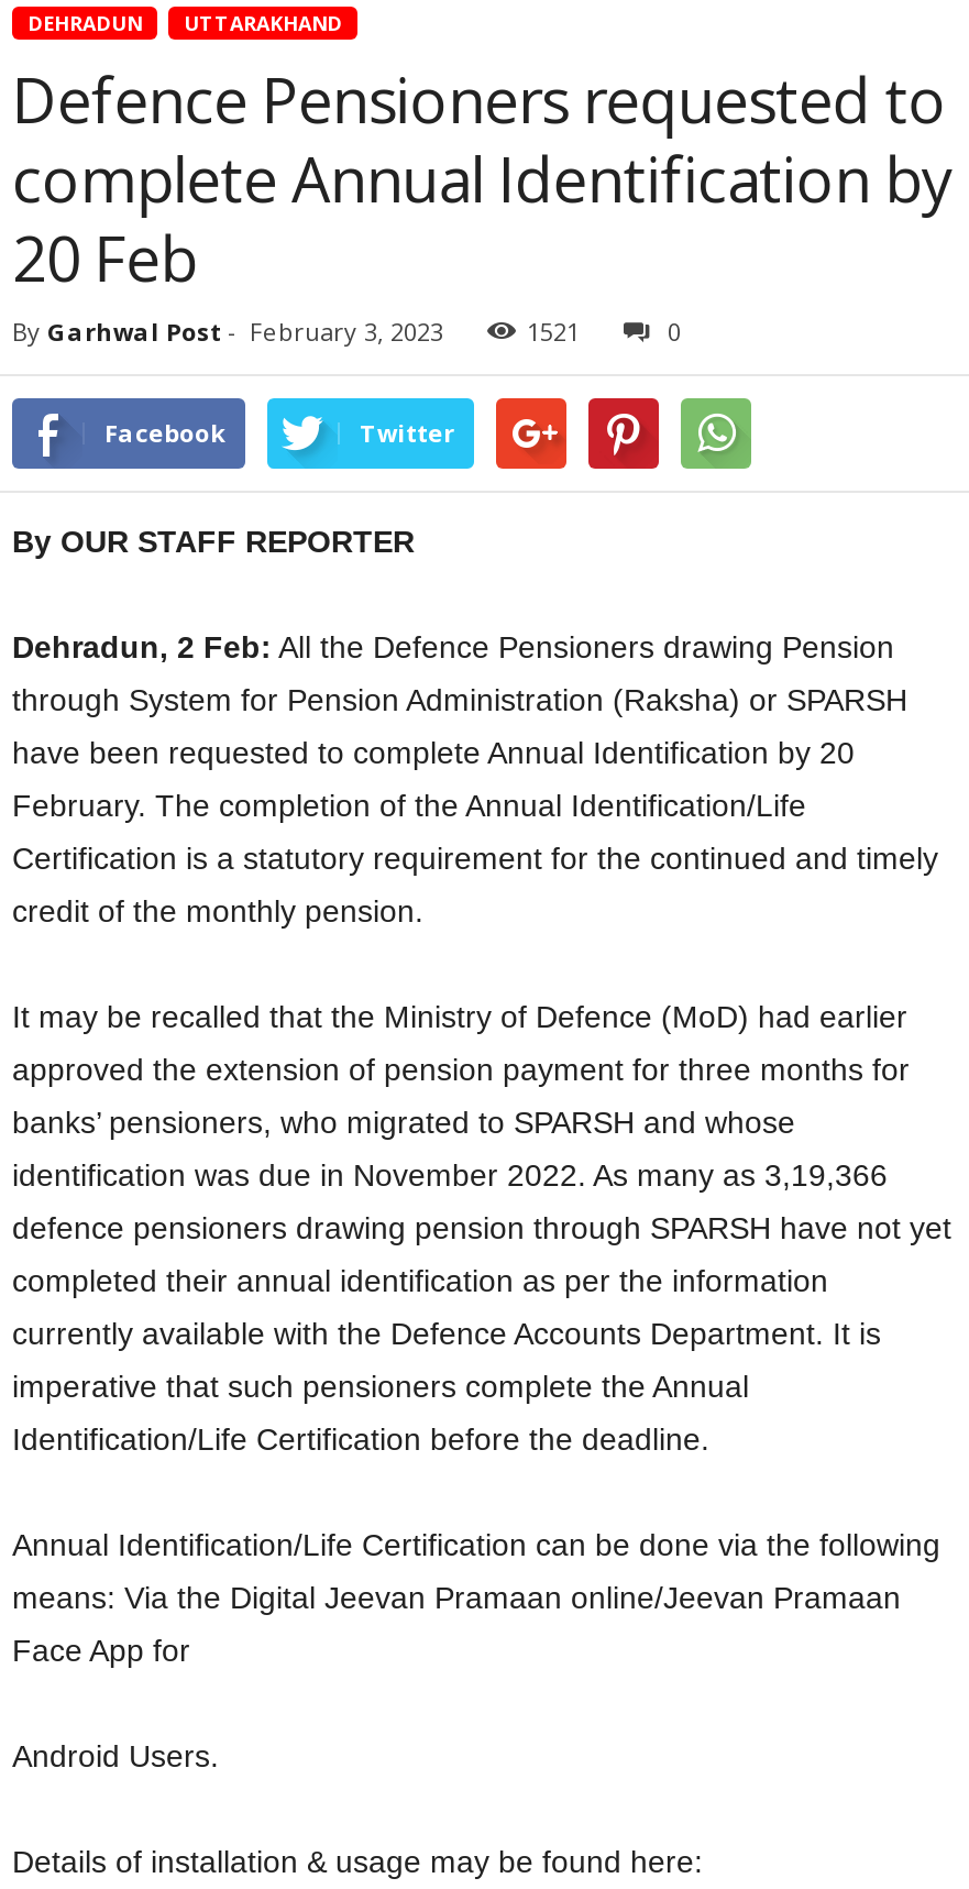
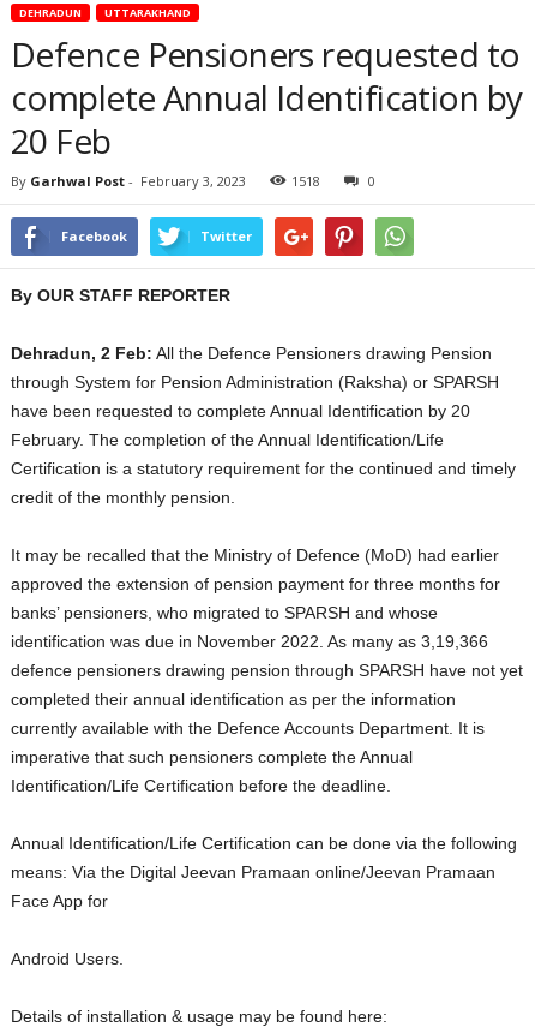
[527,315,580,348] 1521 -> [291,172,320,190] 1518

